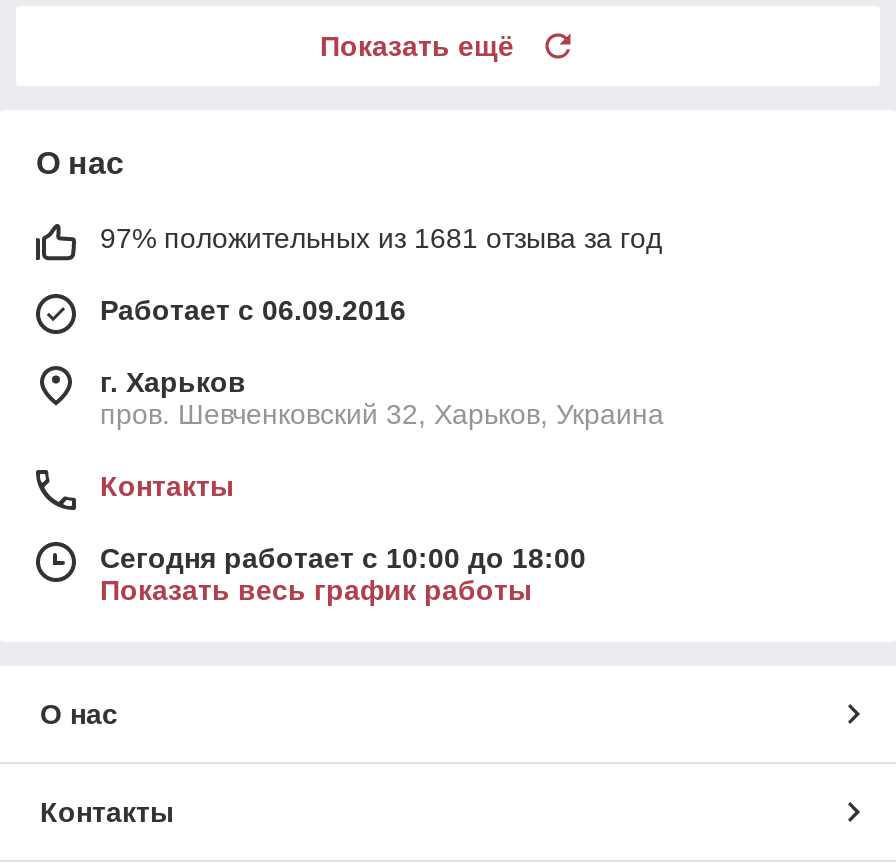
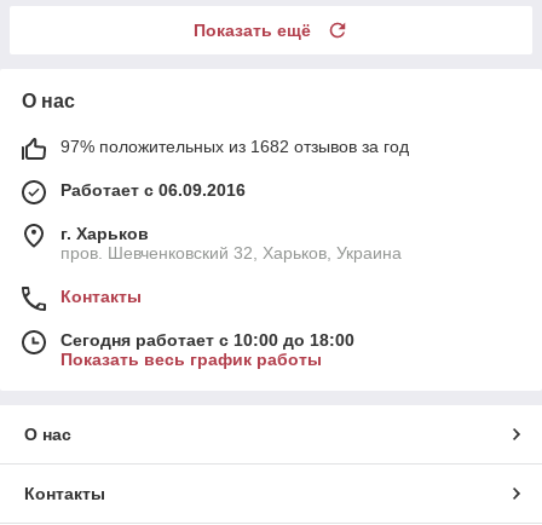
[100,222,662,254] 97% положительных из 1681 отзыва за год -> [60,136,409,156] 97% положительных из 1682 отзывов за год

